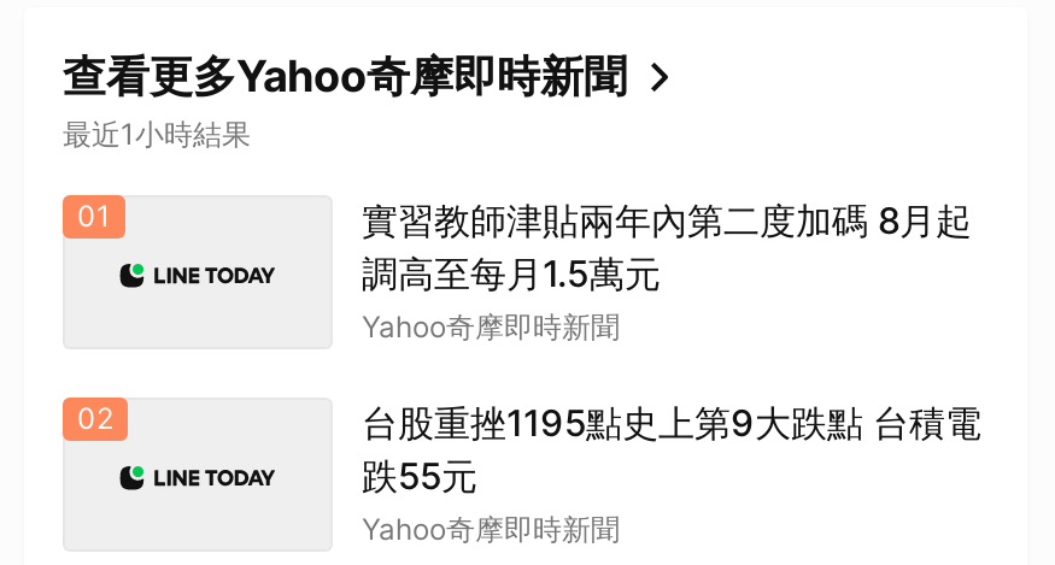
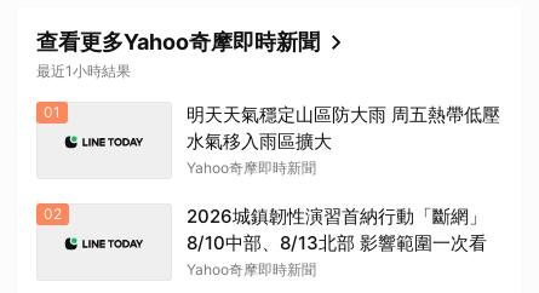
[362,198,972,296] 實習教師津貼兩年內第二度加碼 8月起 | 調高至每月1.5萬元 -> [187,103,500,153] 明天天氣穩定山區防大雨 周五熱帶低壓 | 水氣移入雨區擴大
[362,400,981,499] 台股重挫1195點史上第9大跌點 台積電 | 跌55元 -> [187,205,487,254] 2026城鎮韌性演習首納行動「斷網」 | 8/10中部、8/13北部 影響範圍一次看

